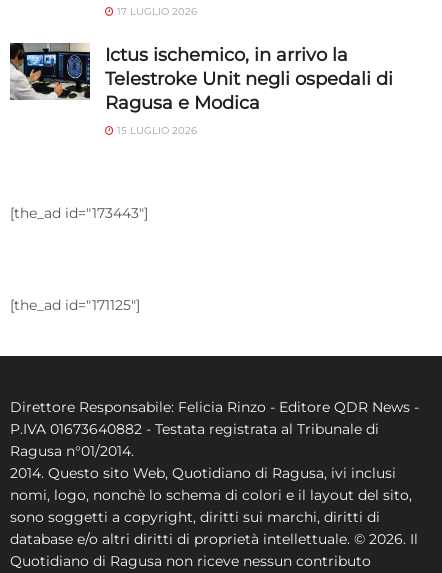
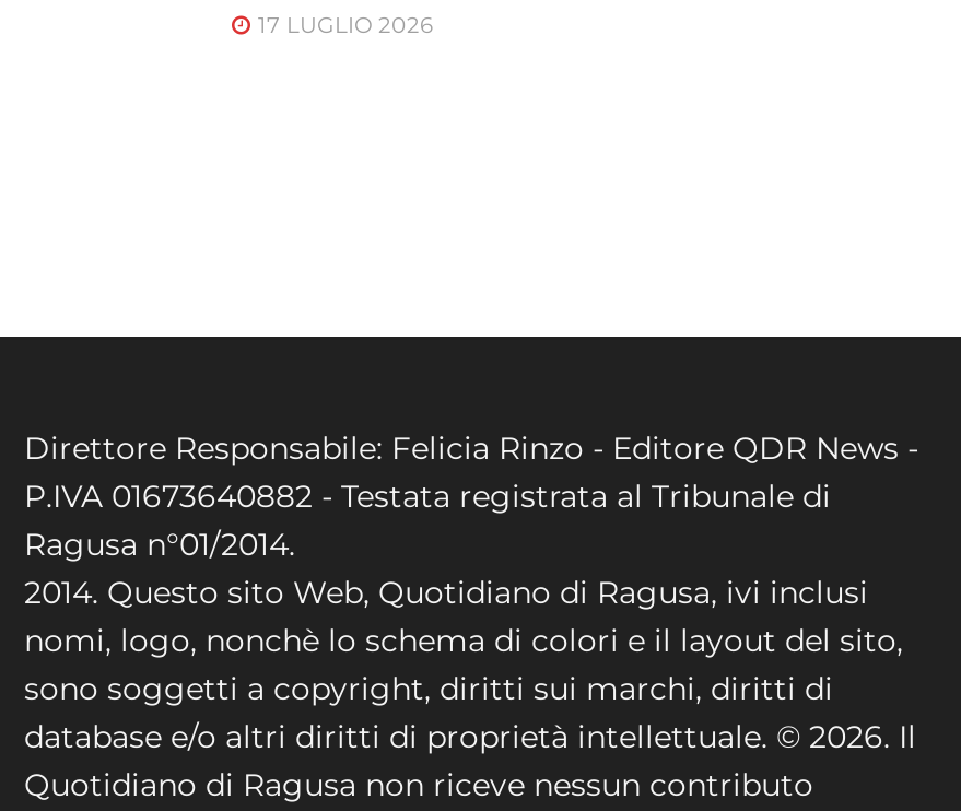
[9,42,393,137] [image] | Ictus ischemico, in arrivo la | Telestroke Unit negli ospedali di | Ragusa e Modica | 15 LUGLIO 2026 -> none
[10,204,148,222] [the_ad id="173443"] -> none
[10,296,140,314] [the_ad id="171125"] -> none

